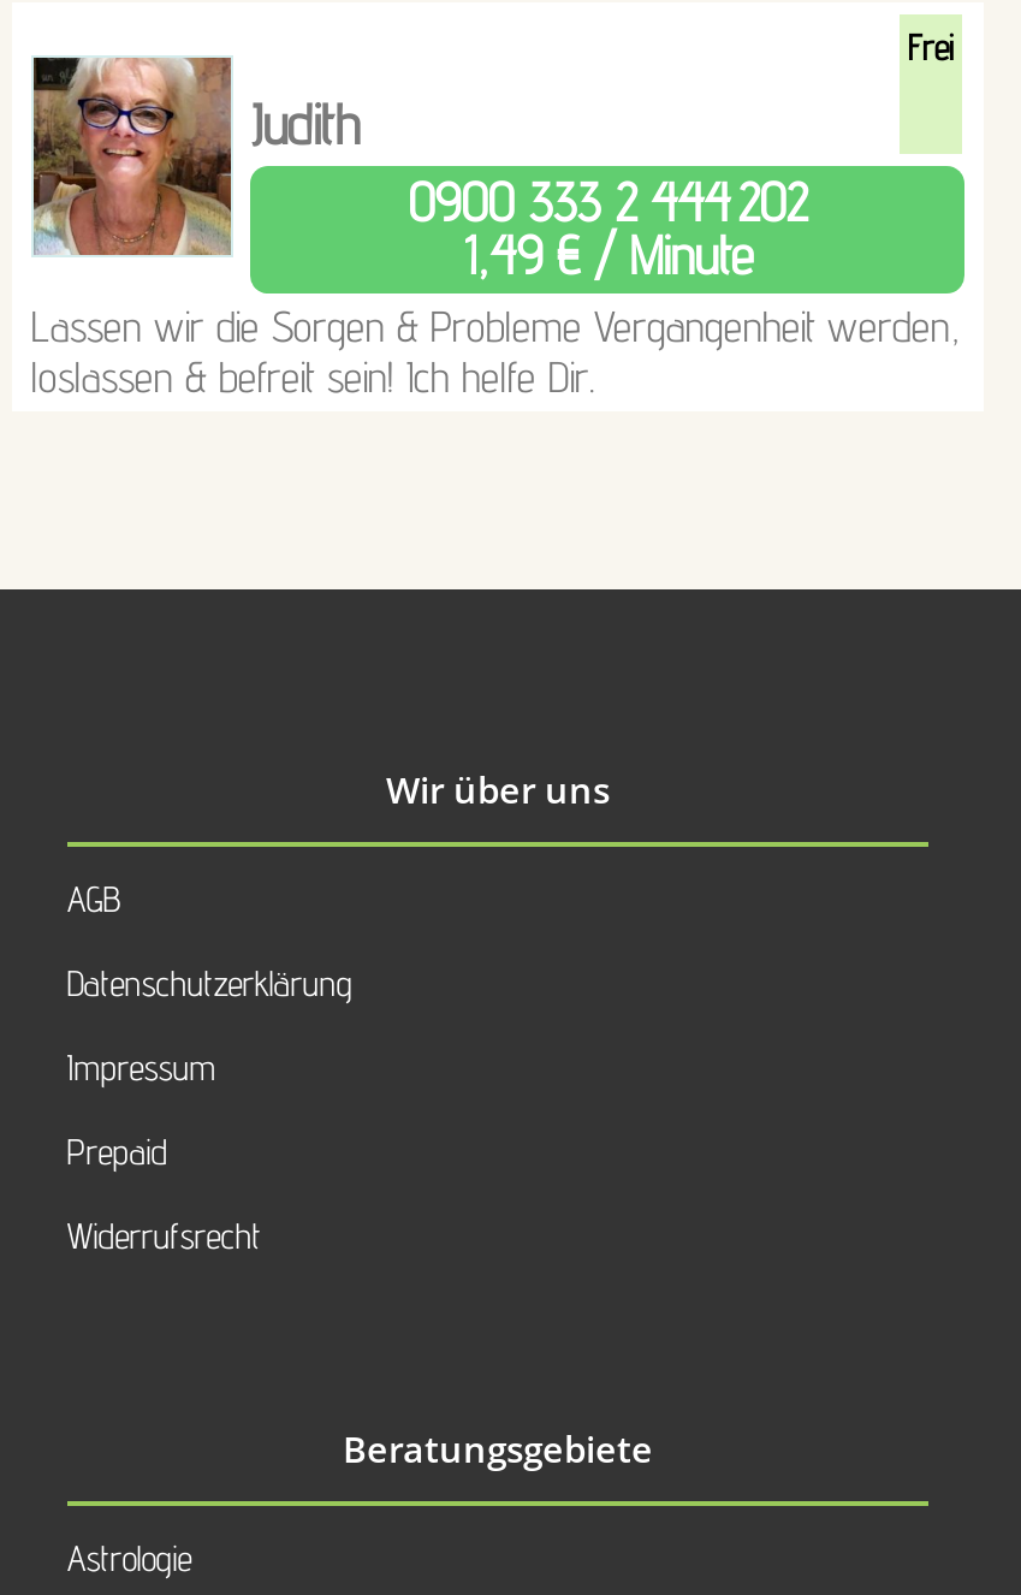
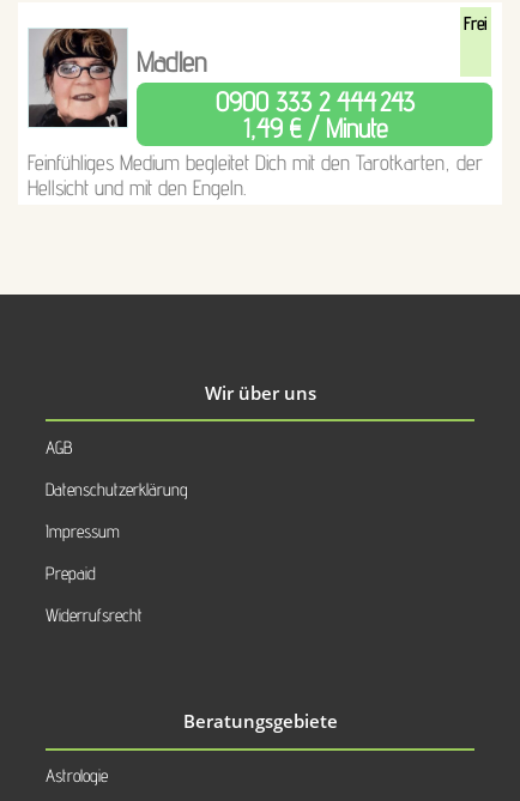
[31,55,359,257] [image] | Judith -> [29,28,206,128] [image] | Madlen
[408,170,807,235] 0900 333 2 444 202 -> [215,85,414,117] 0900 333 2 444 243
[31,301,962,402] Lassen wir die Sorgen & Probleme Vergangenheit werden, | loslassen & befreit sein! Ich helfe Dir. -> [27,150,483,200] Feinfühliges Medium begleitet Dich mit den Tarotkarten, der | Hellsicht und mit den Engeln.

